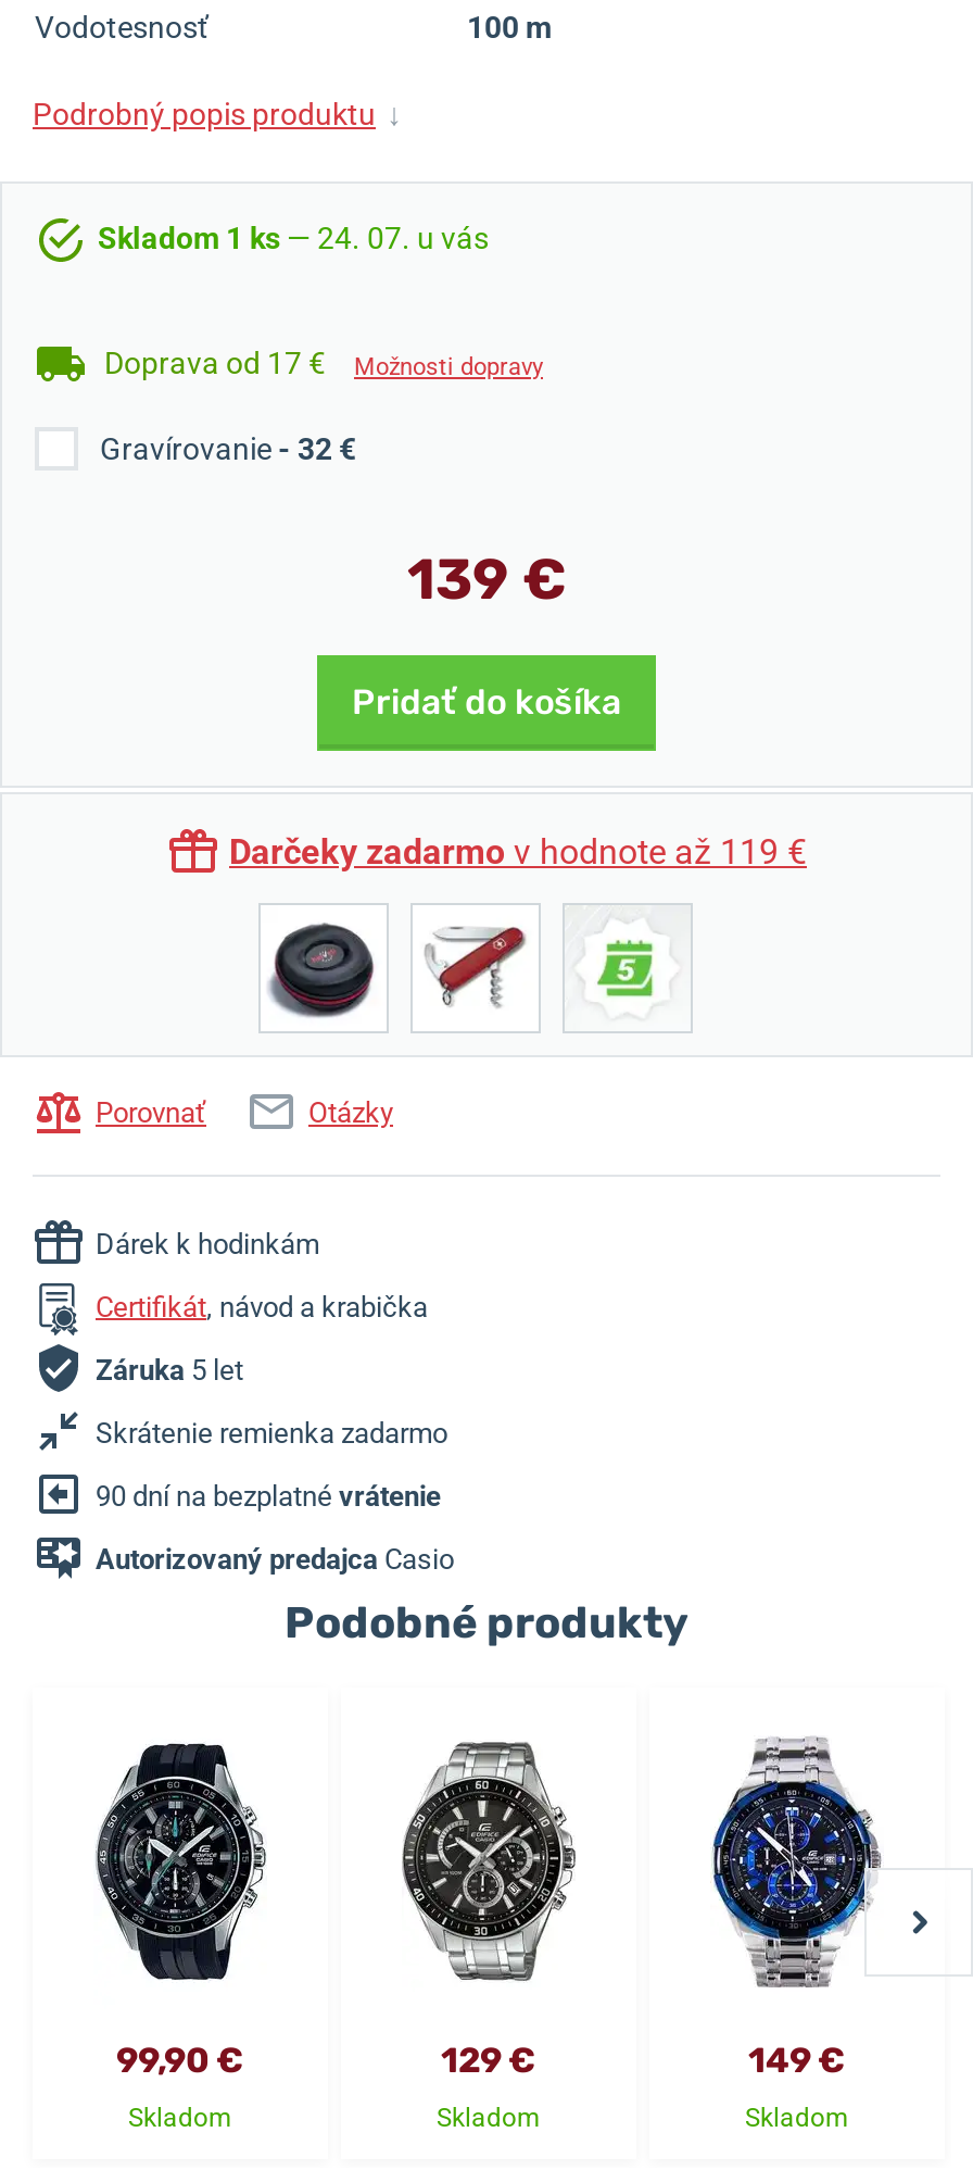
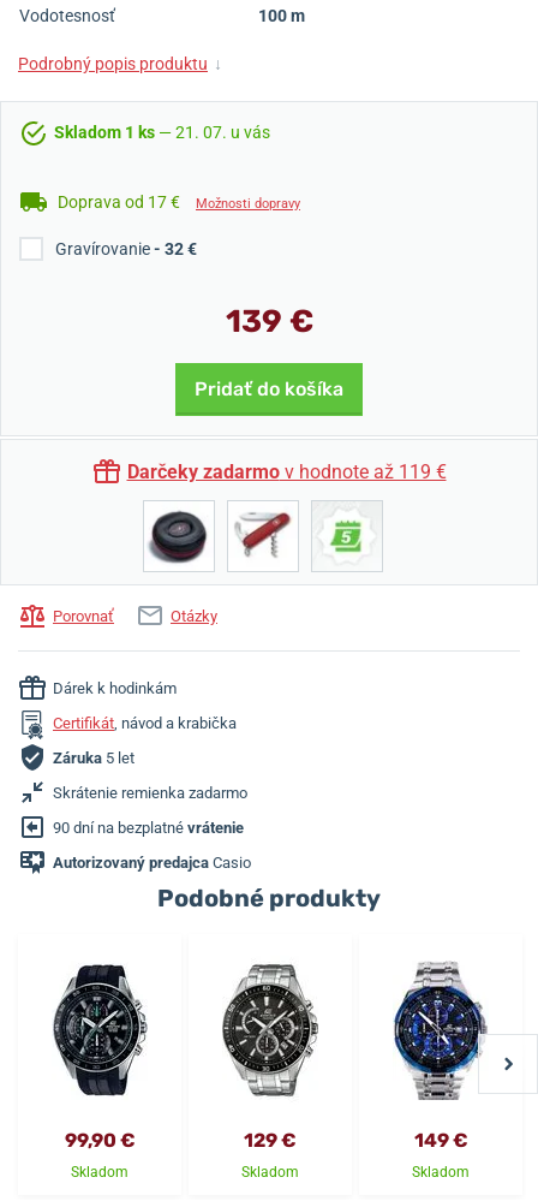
[98,221,489,255] Skladom 1 ks — 24. 07. u vás -> [54,123,270,142] Skladom 1 ks — 21. 07. u vás

